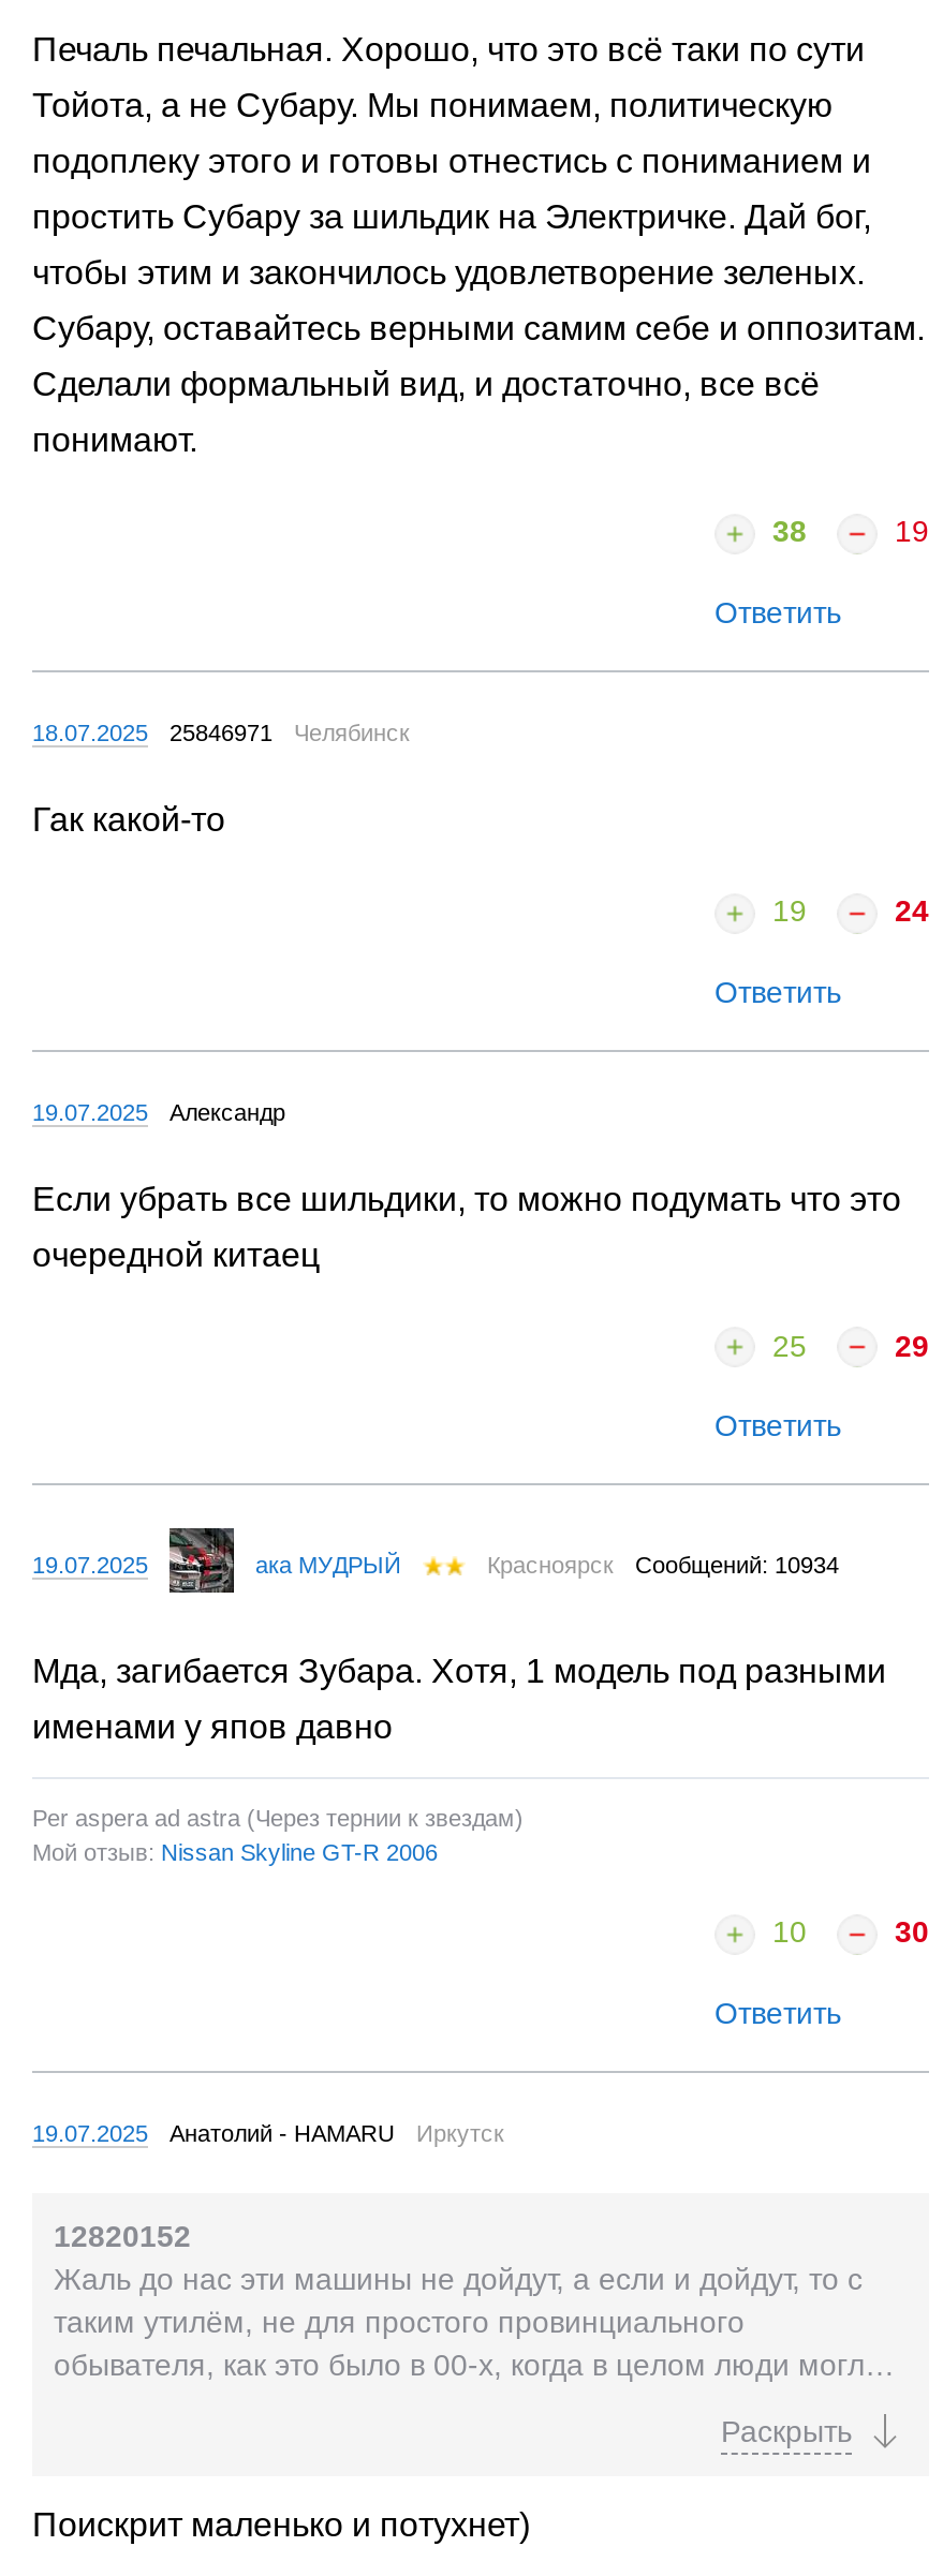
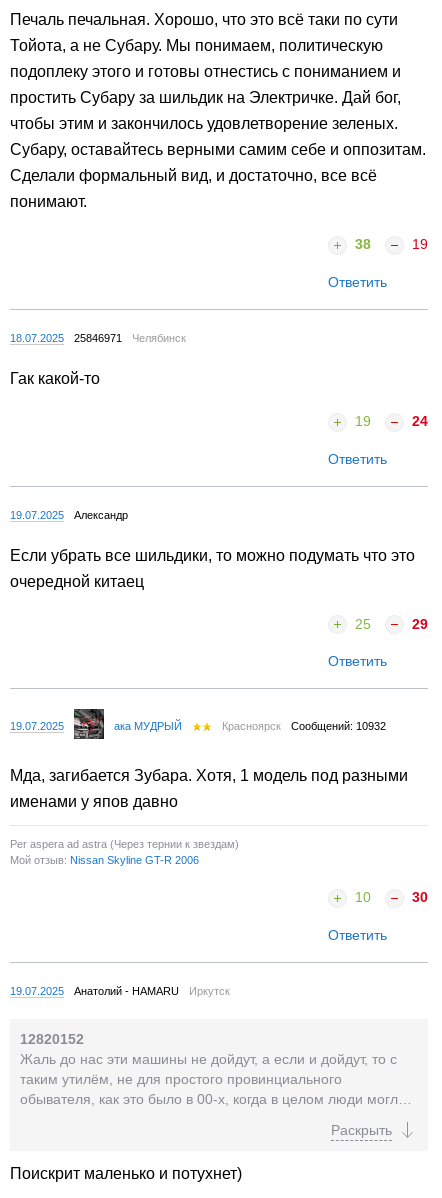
[487,1552,839,1578] Красноярск Сообщений: 10934 -> [222,720,386,732] Красноярск Сообщений: 10932

